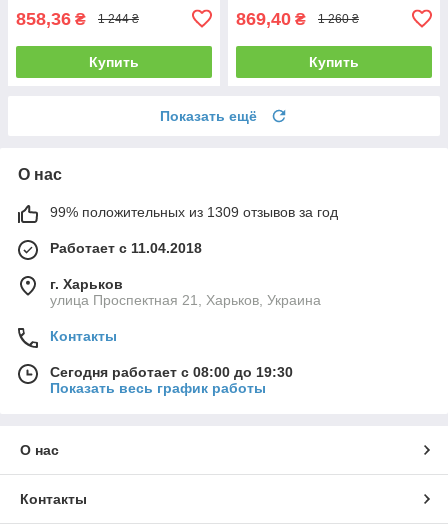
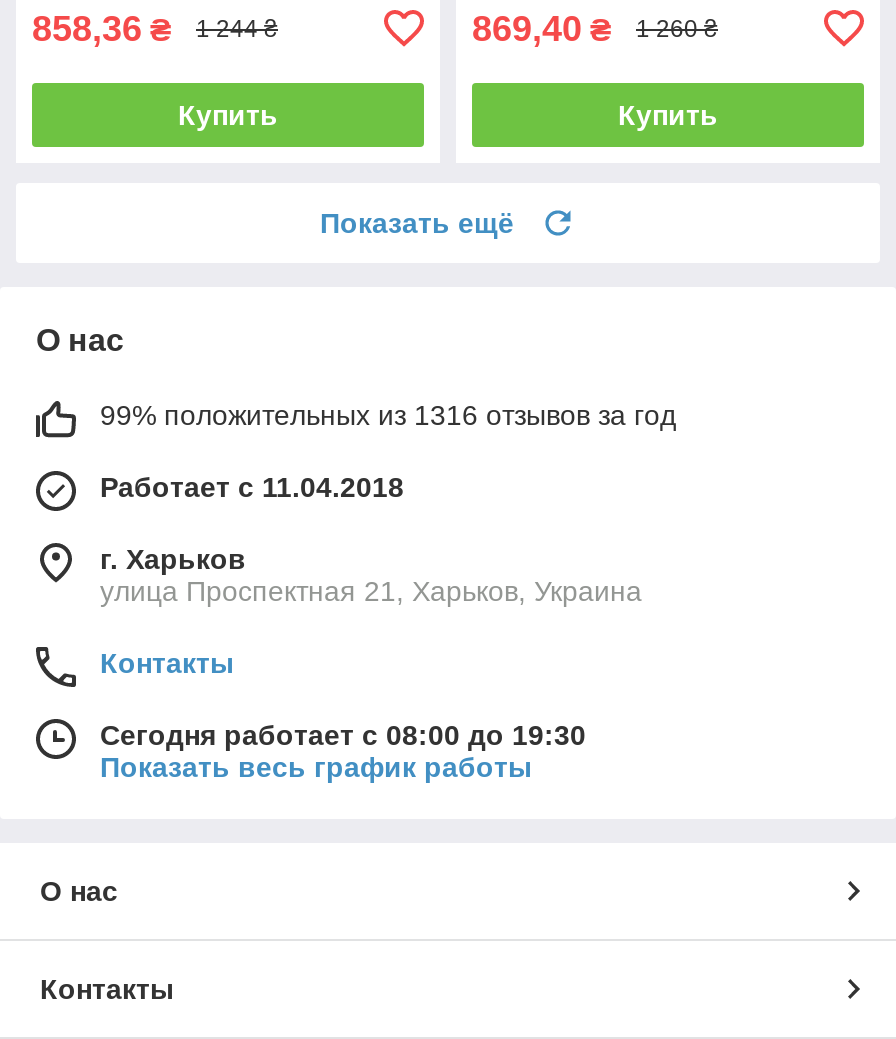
[50,204,338,220] 99% положительных из 1309 отзывов за год -> [100,399,676,431] 99% положительных из 1316 отзывов за год

